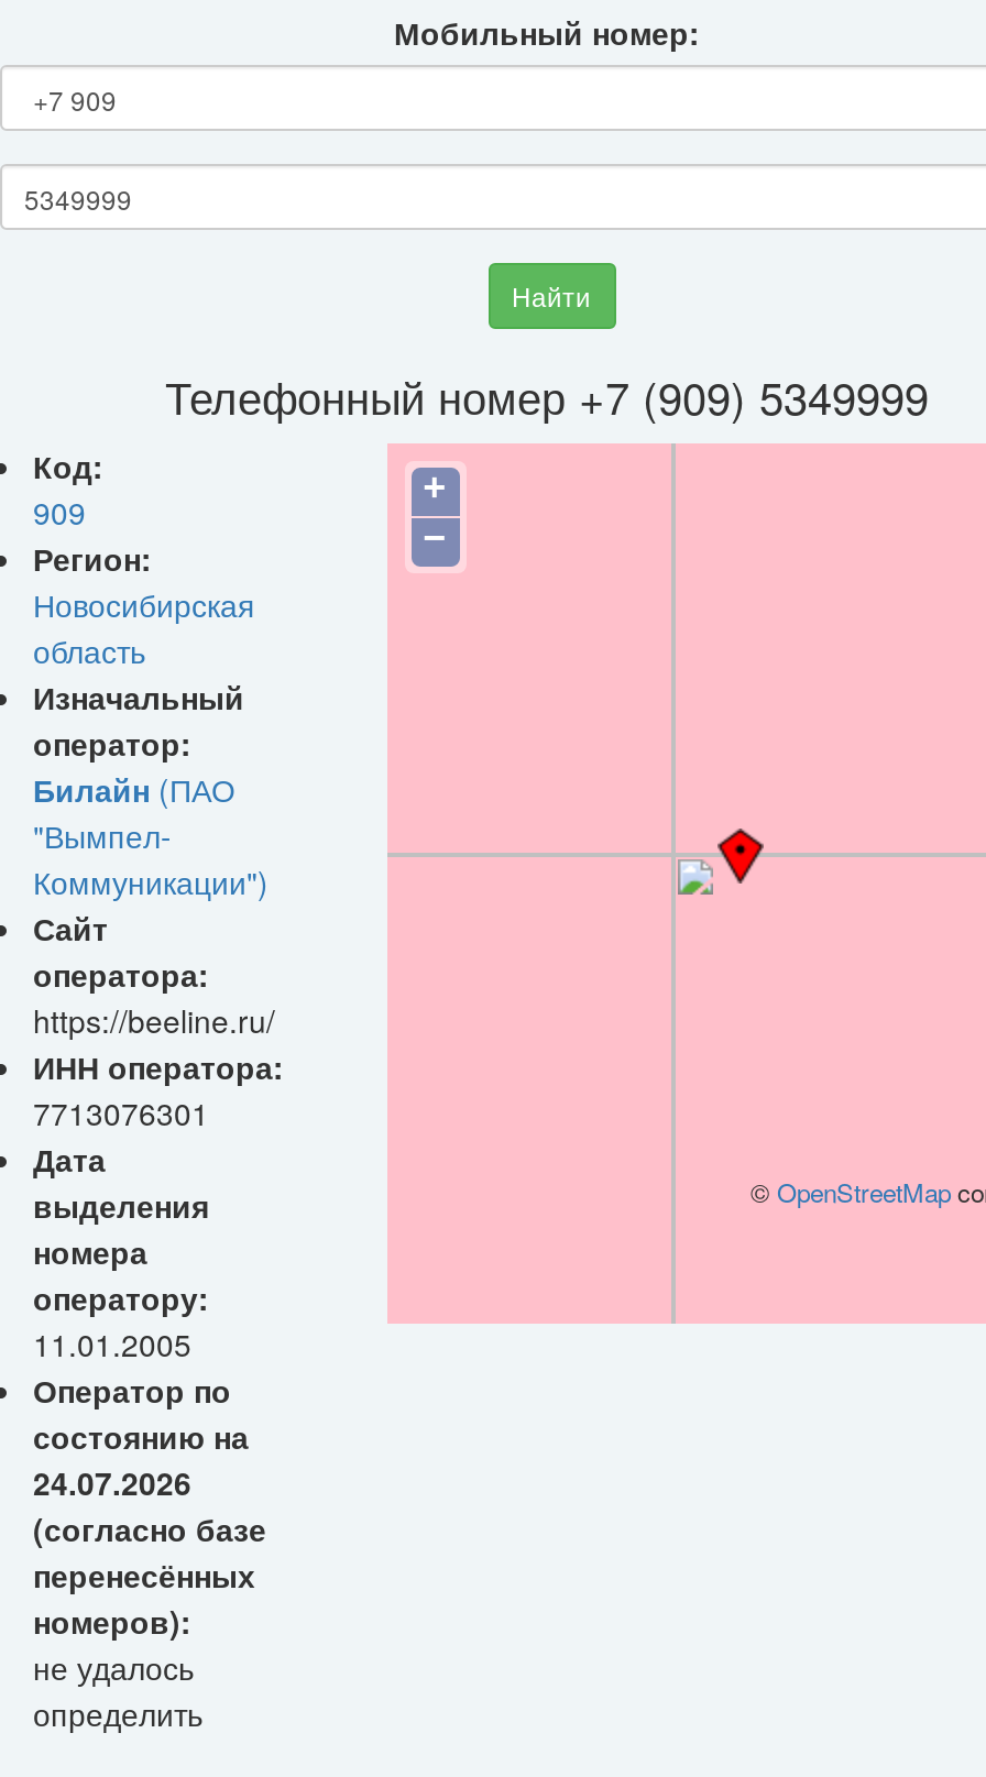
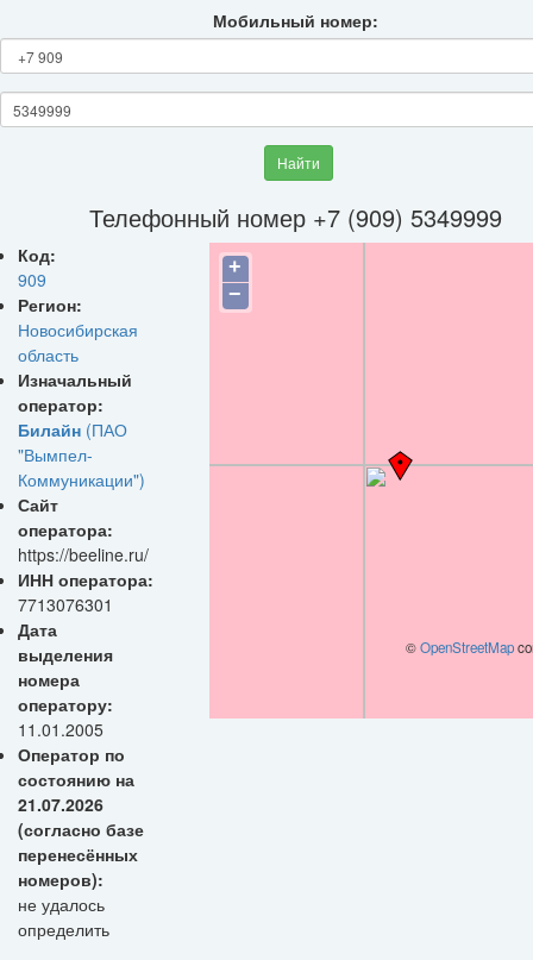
[33,1460,191,1504] 24.07.2026 -> [18,792,104,816] 21.07.2026

